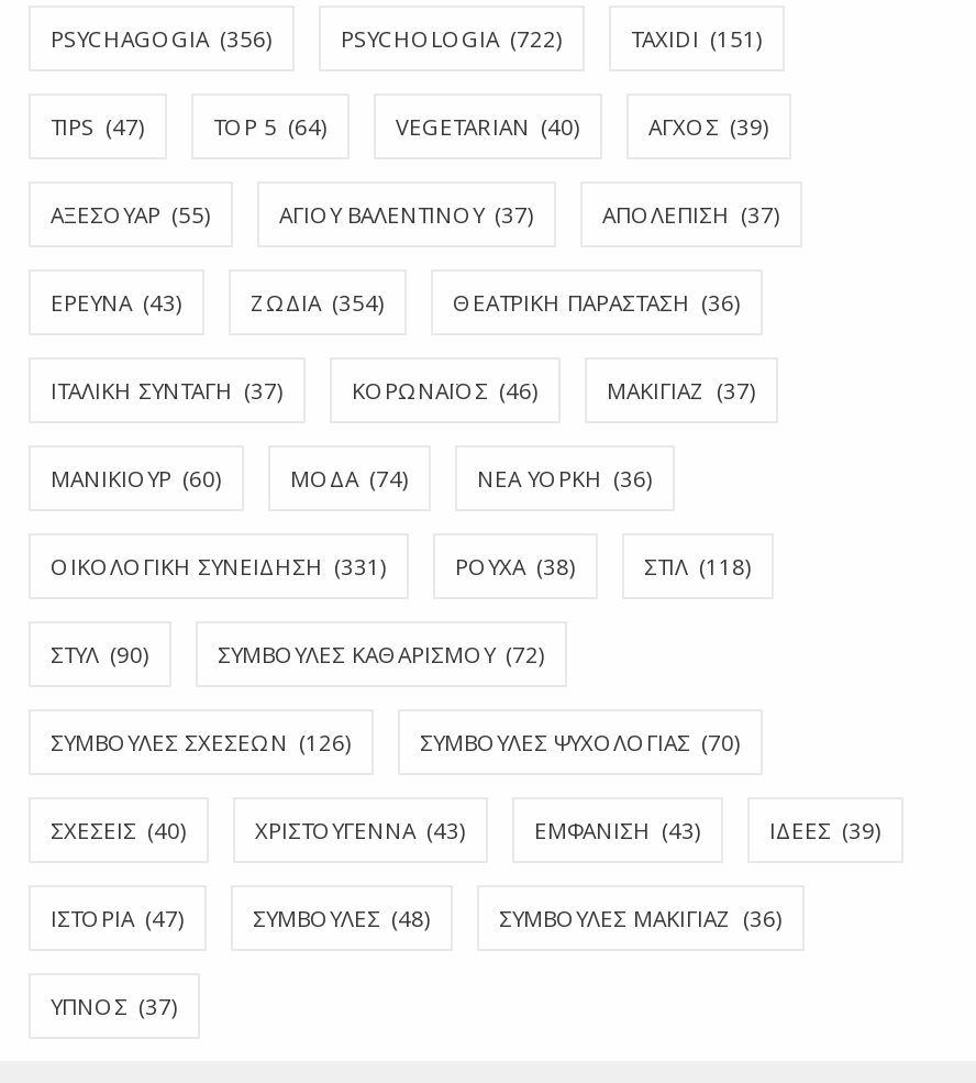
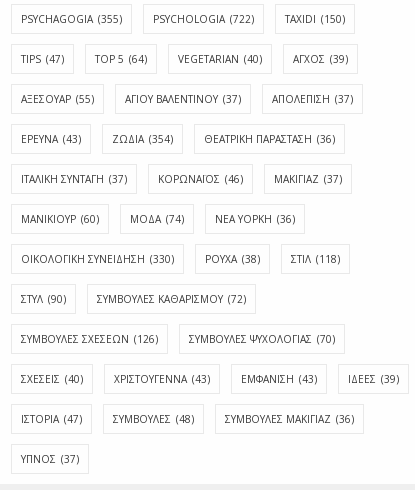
[51,24,273,54] PSYCHAGOGIA (356) -> [21,12,122,26] PSYCHAGOGIA (355)
[631,24,763,54] TAXIDI (151) -> [285,12,345,26] TAXIDI (150)
[51,551,387,582] ΟΙΚΟΛΟΓΙΚΗ ΣΥΝΕΙΔΗΣΗ (331) -> [21,252,174,266] ΟΙΚΟΛΟΓΙΚΗ ΣΥΝΕΙΔΗΣΗ (330)

